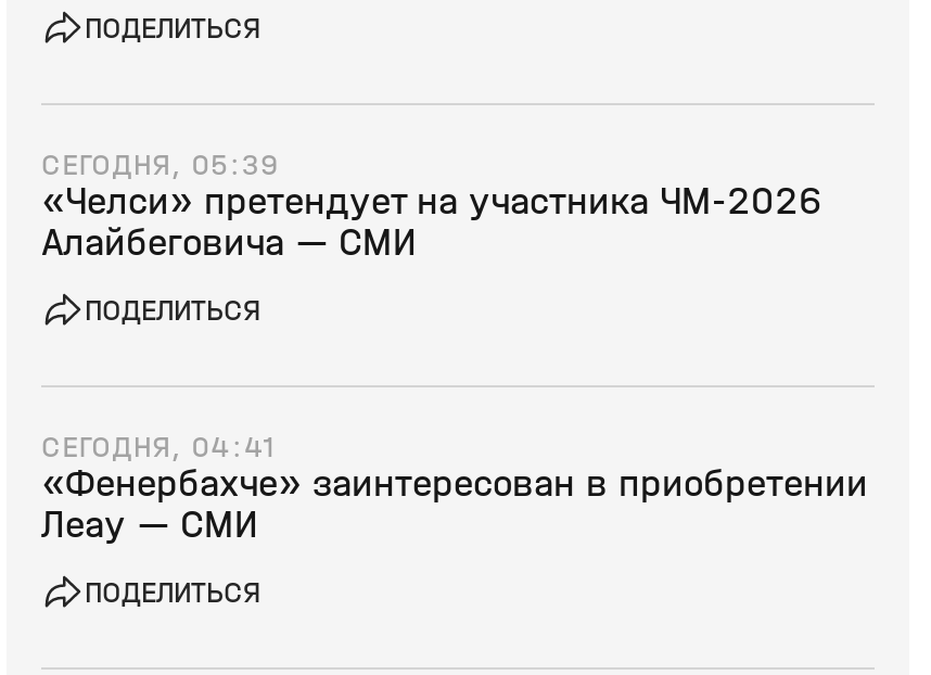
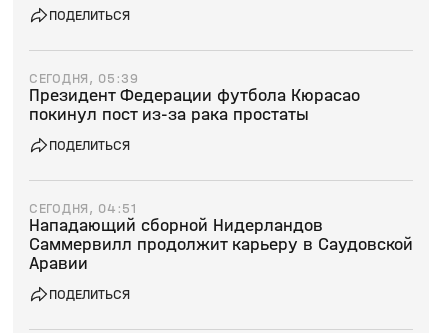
[41,179,822,266] «Челси» претендует на участника ЧМ‑2026 | Алайбеговича — СМИ -> [29,85,360,125] Президент Федерации футбола Кюрасао | покинул пост из‑за рака простаты
[41,429,868,548] СЕГОДНЯ, 04:41 | «Фенербахче» заинтересован в приобретении | Леау — СМИ -> [29,200,413,274] СЕГОДНЯ, 04:51 | Нападающий сборной Нидерландов | Саммервилл продолжит карьеру в Саудовской | Аравии

